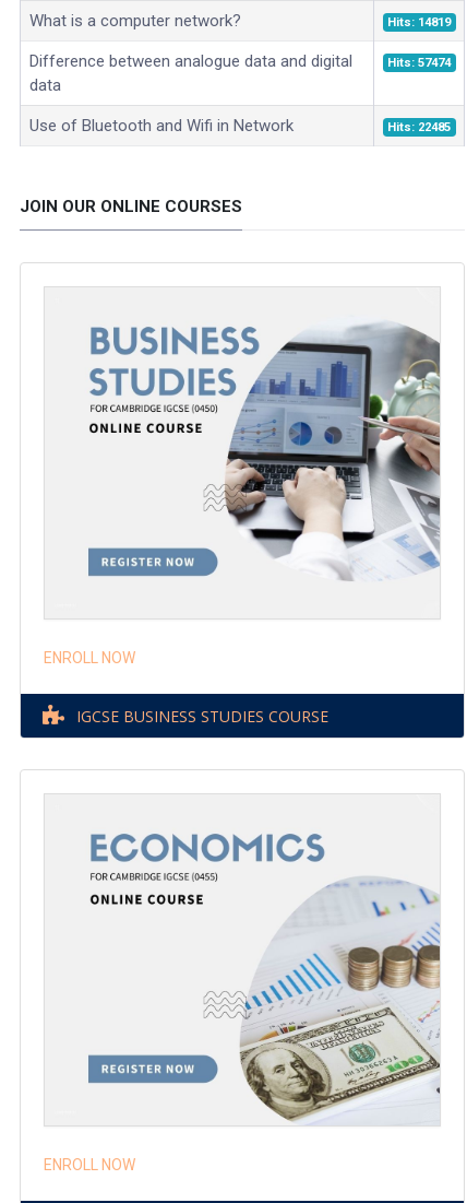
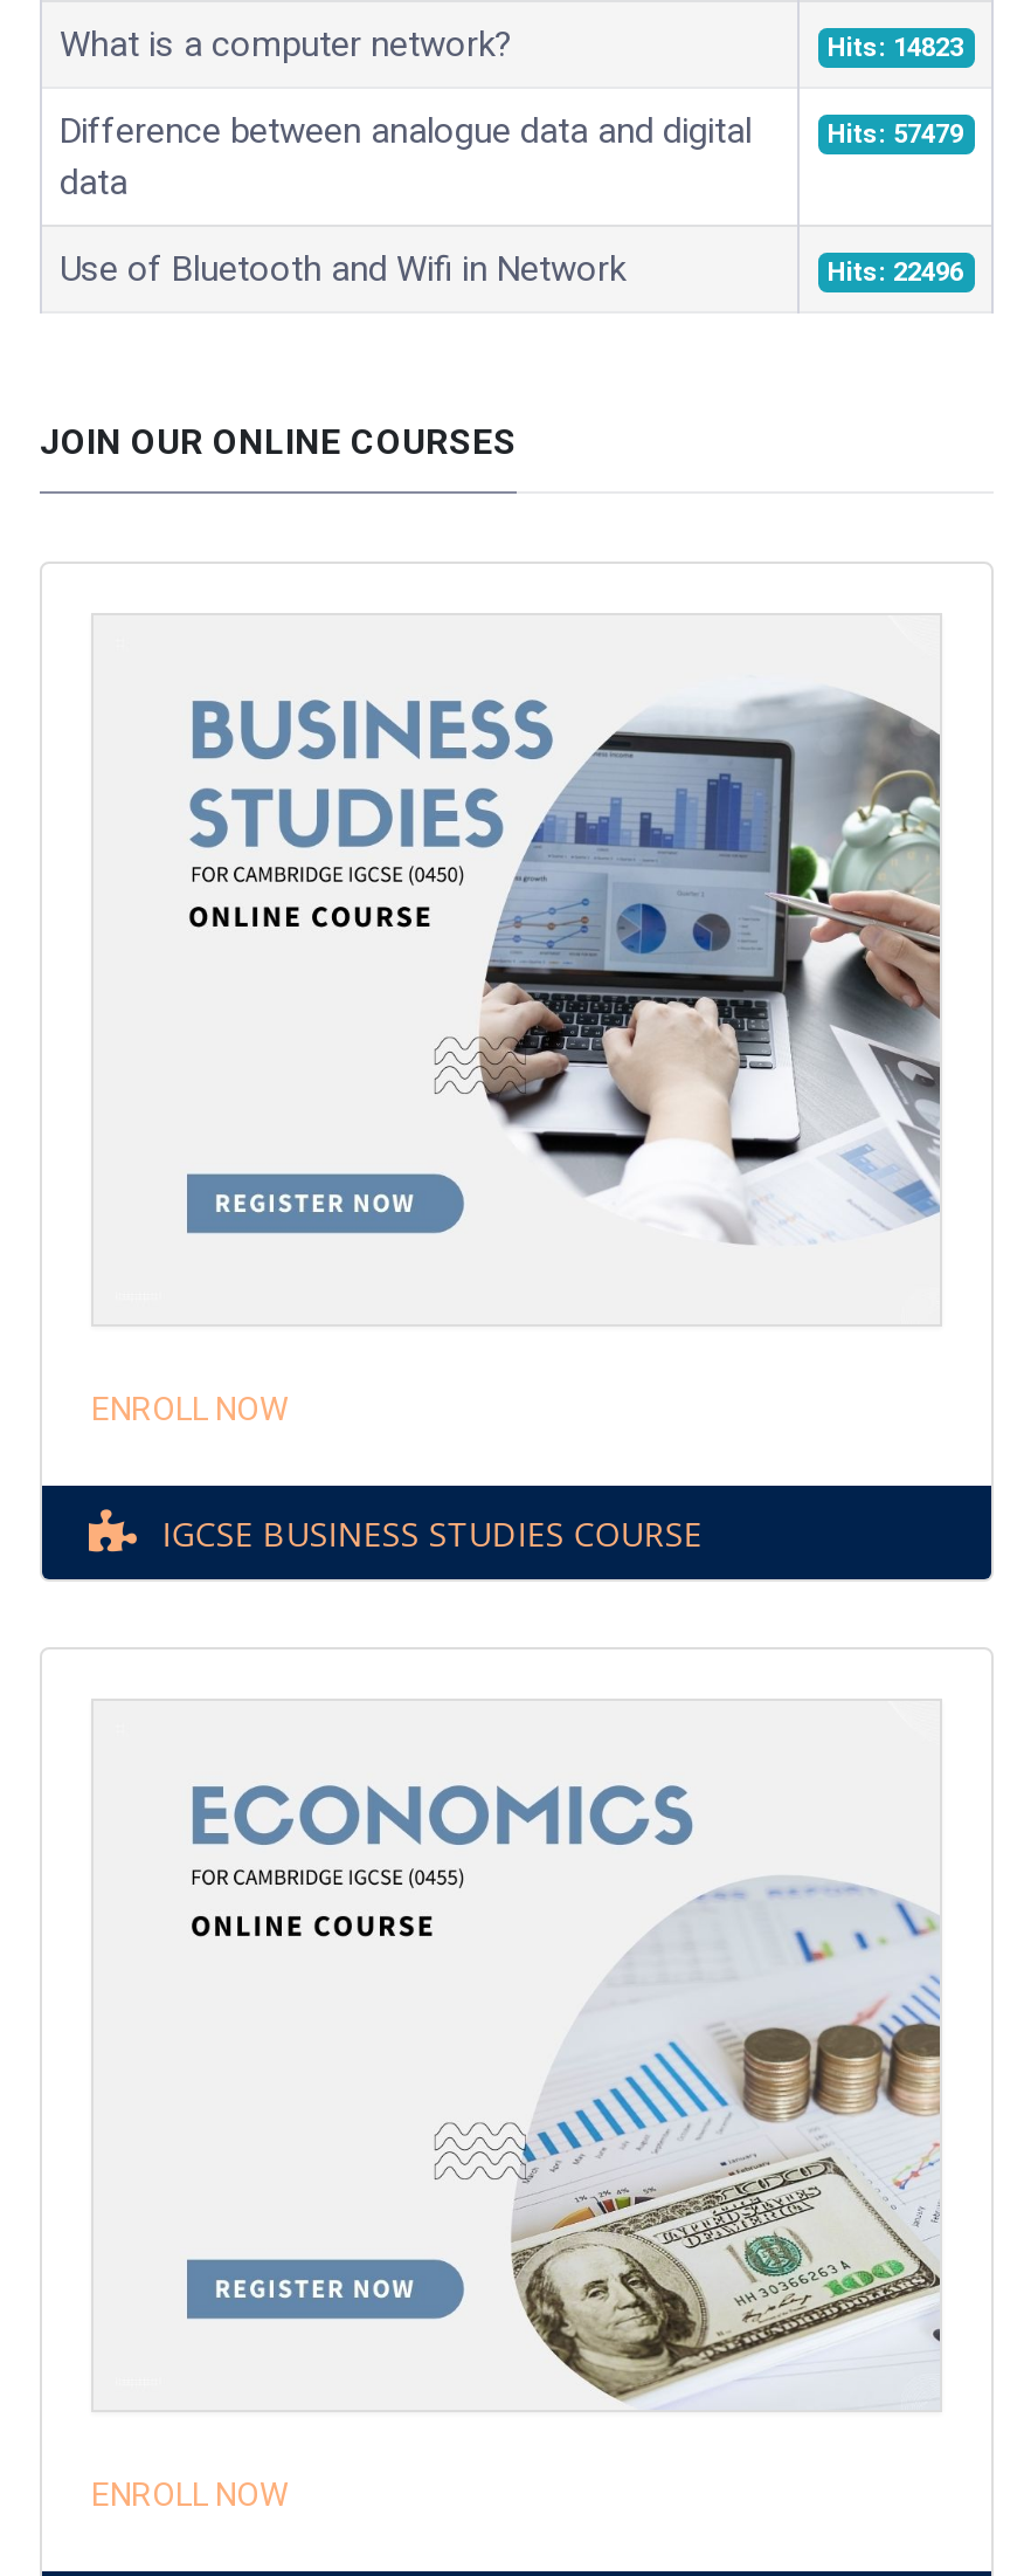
[387,15,451,30] Hits: 14819 -> [828,33,963,63] Hits: 14823
[387,56,451,70] Hits: 57474 -> [828,119,963,150] Hits: 57479
[387,120,451,134] Hits: 22485 -> [828,257,963,288] Hits: 22496

